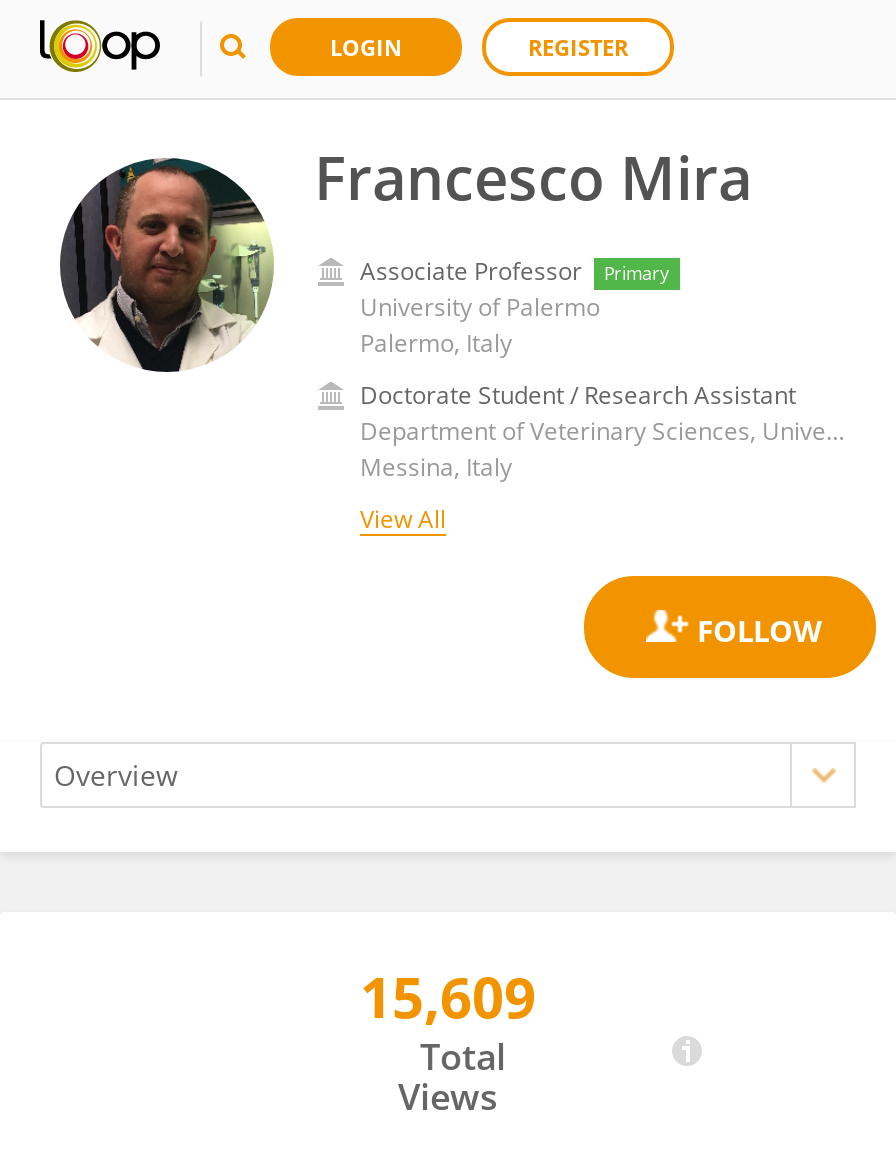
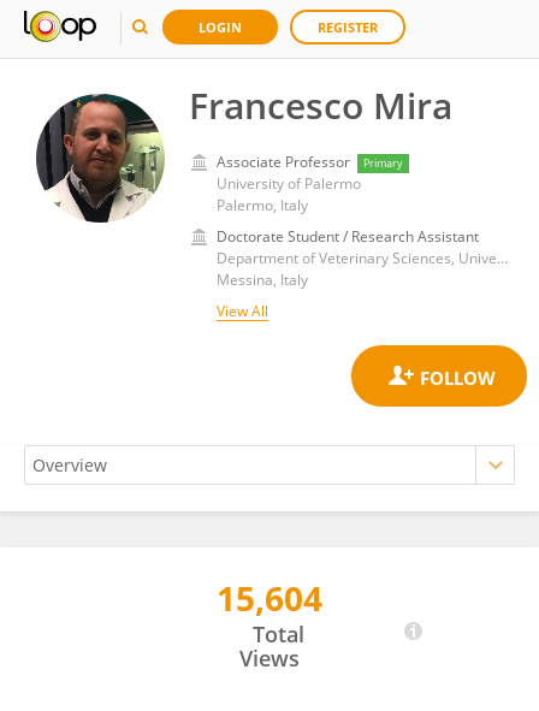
[360,958,536,1034] 15,609 -> [217,575,322,621] 15,604

